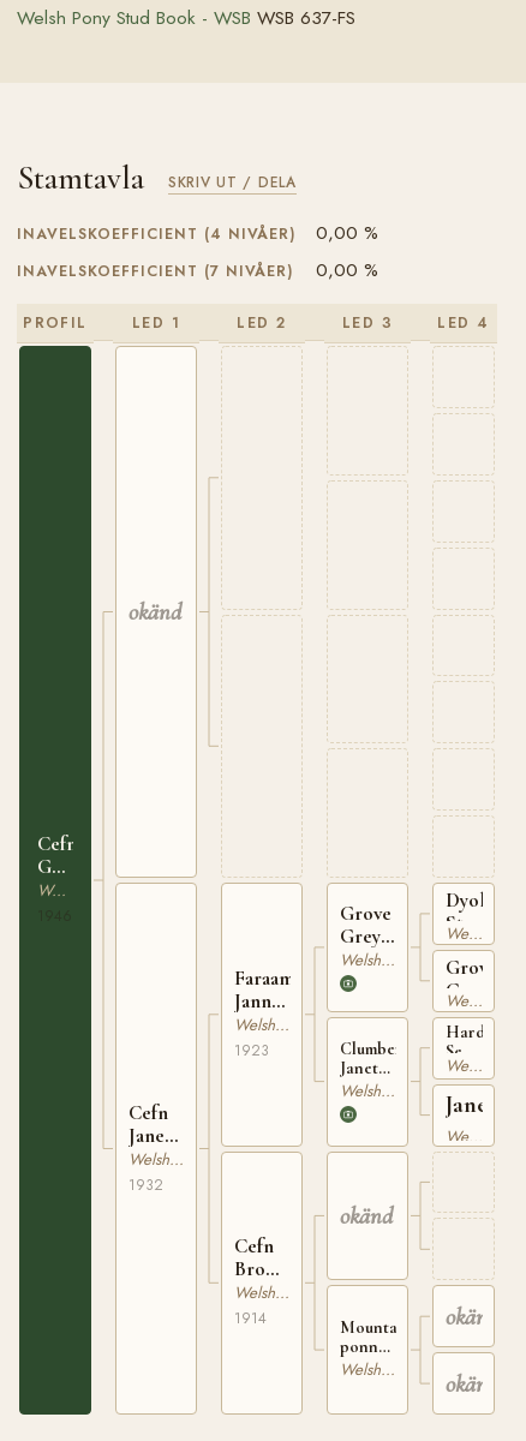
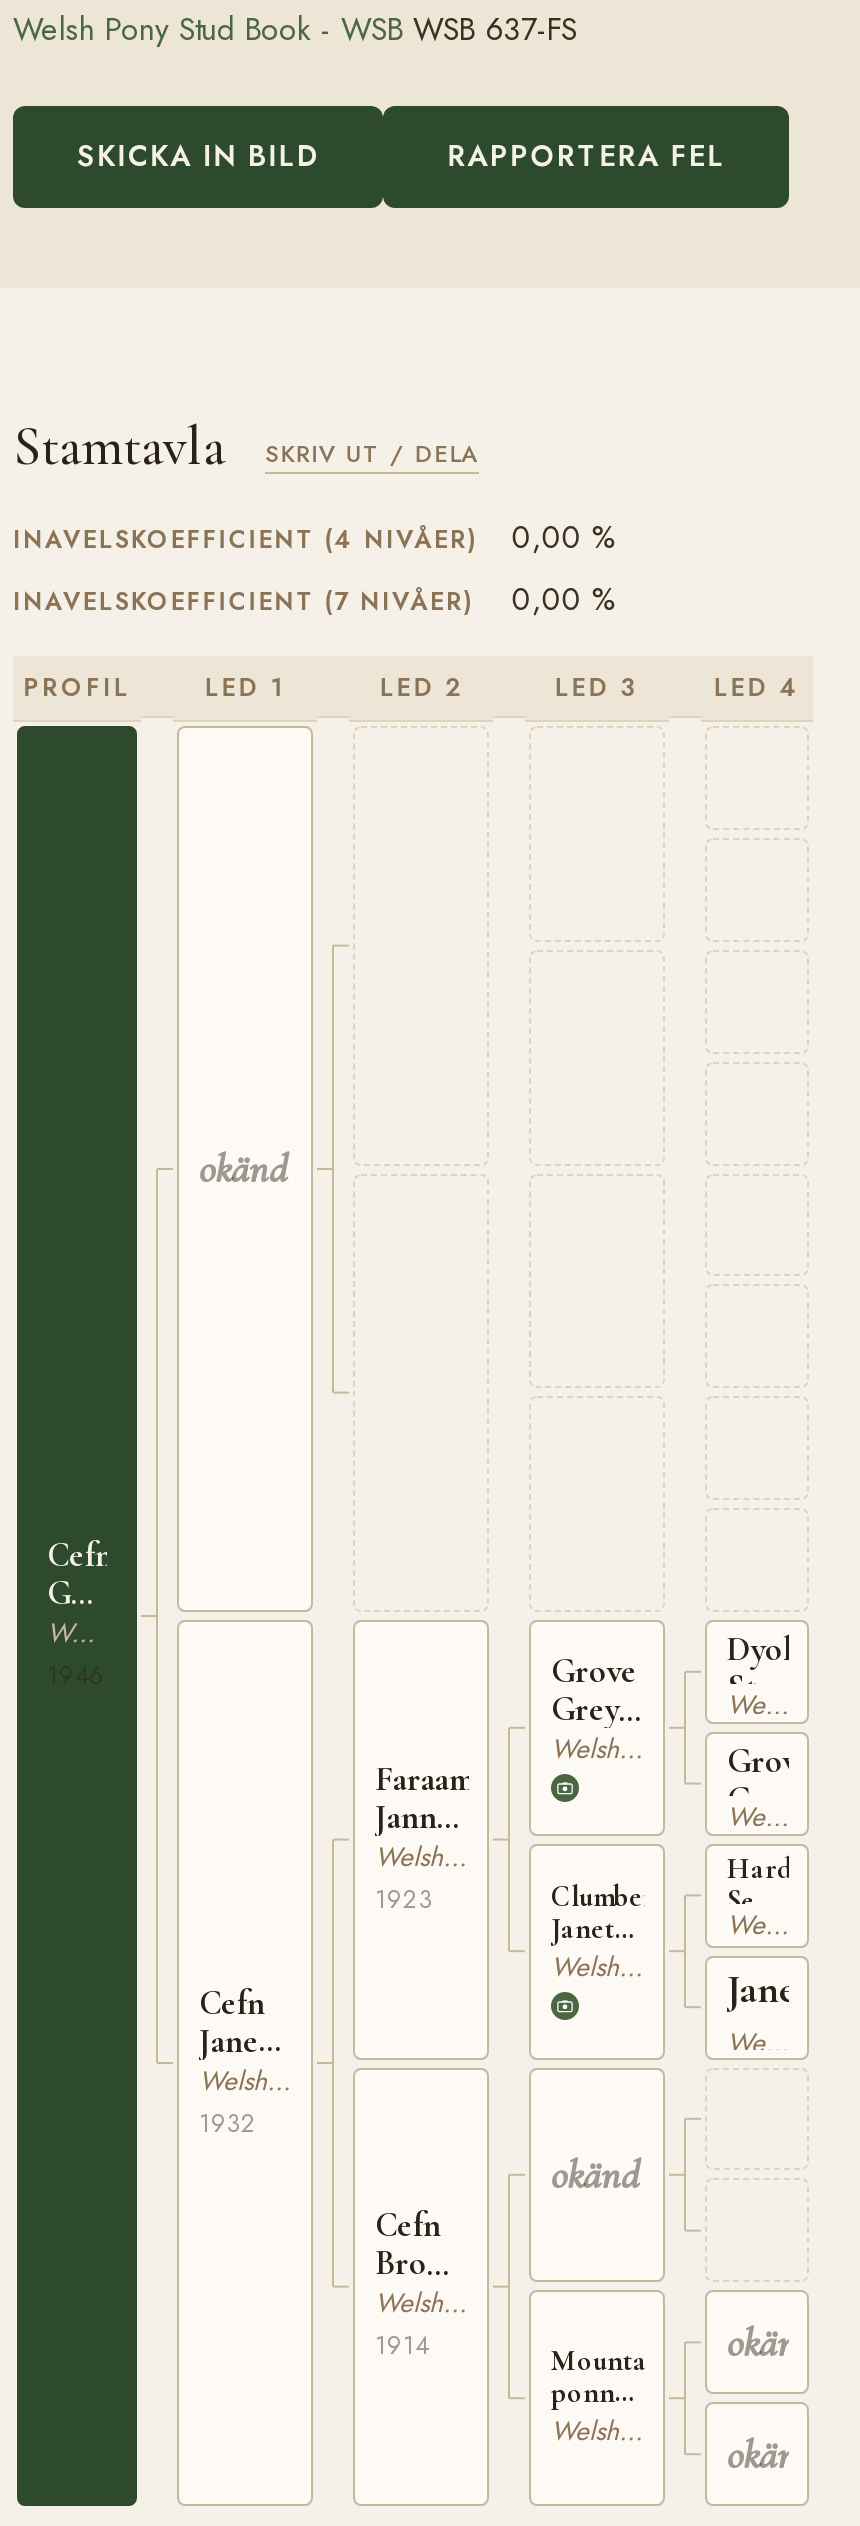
none -> [77,136,726,176] SKICKA IN BILD | RAPPORTERA FEL

